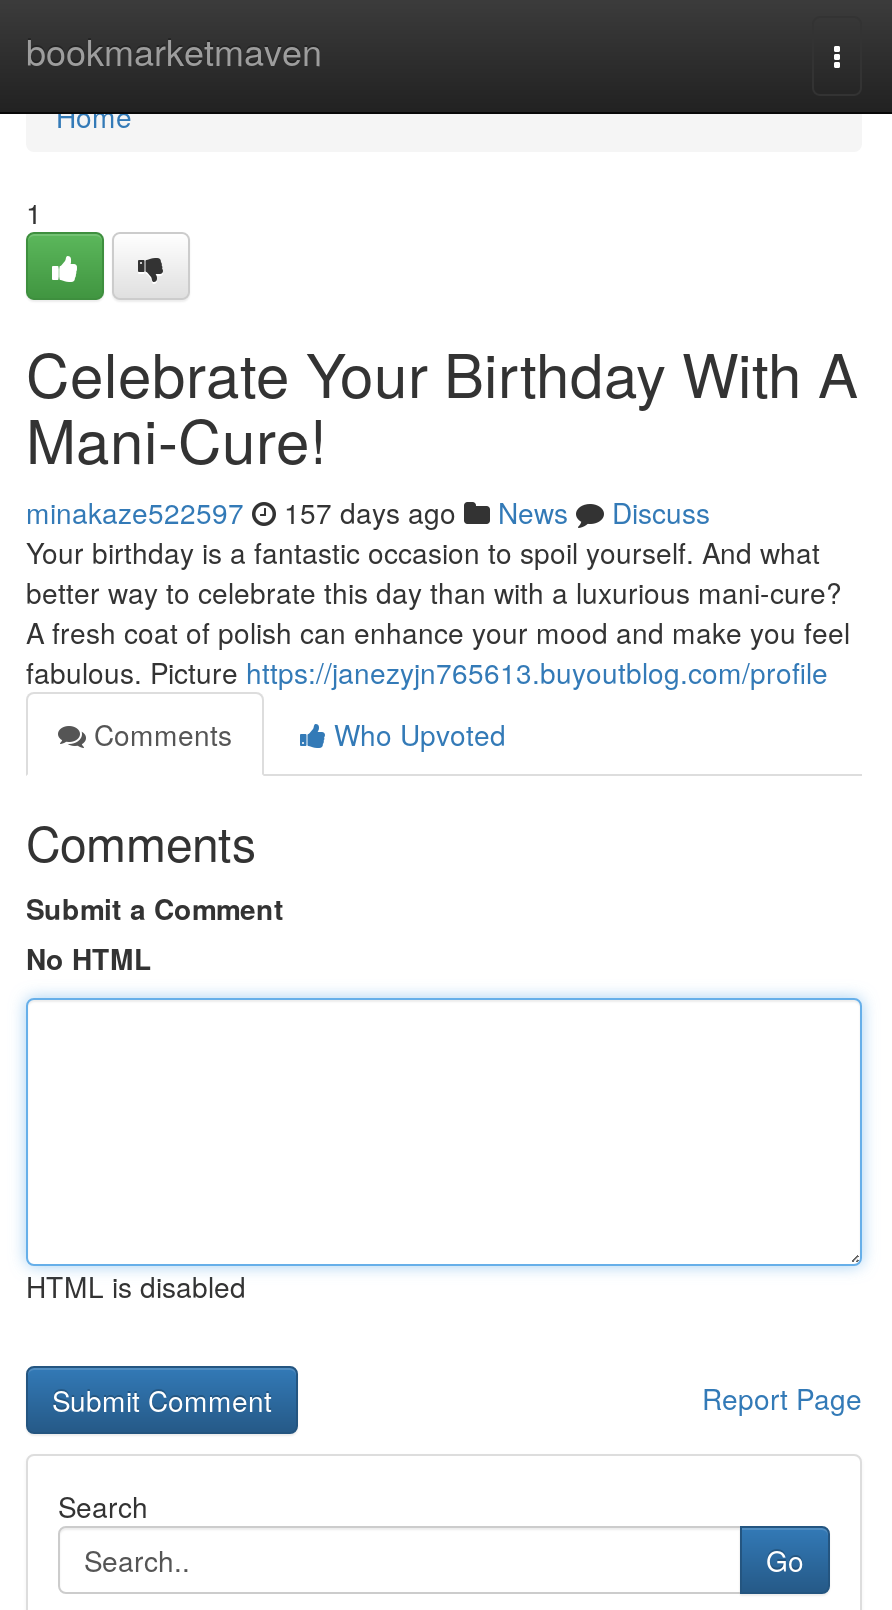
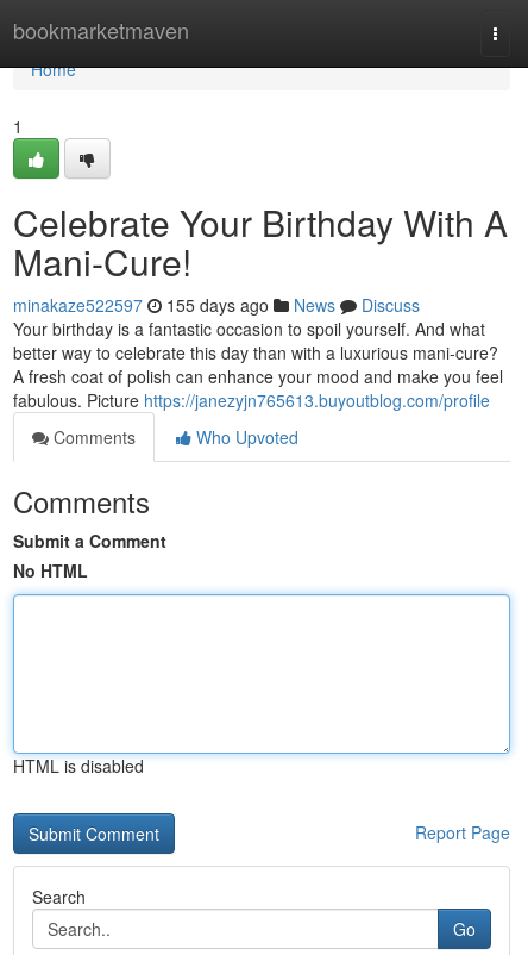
[26,492,710,532] minakaze522597 157 days ago News Discuss -> [13,293,420,317] minakaze522597 155 days ago News Discuss

